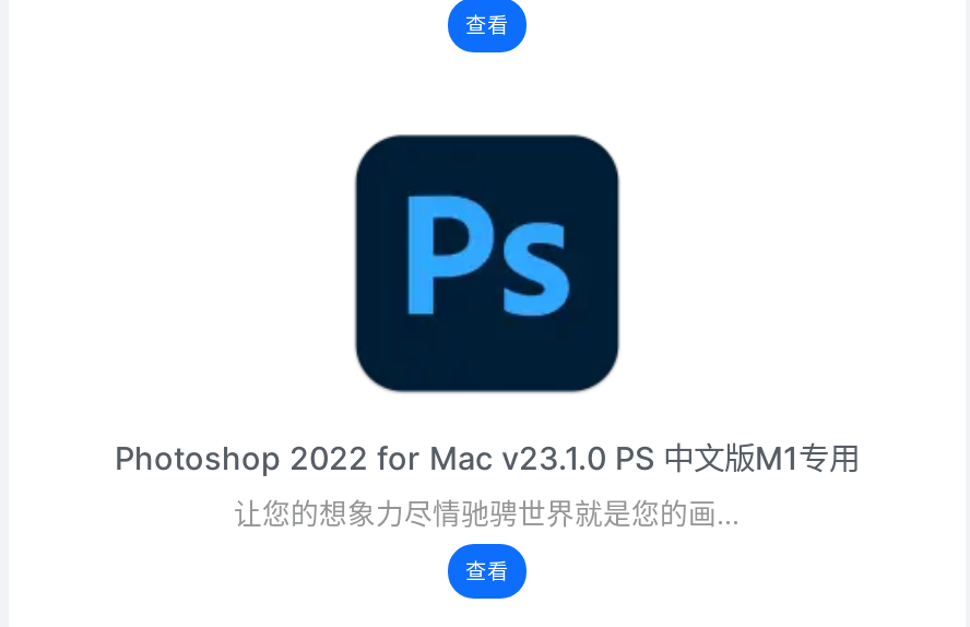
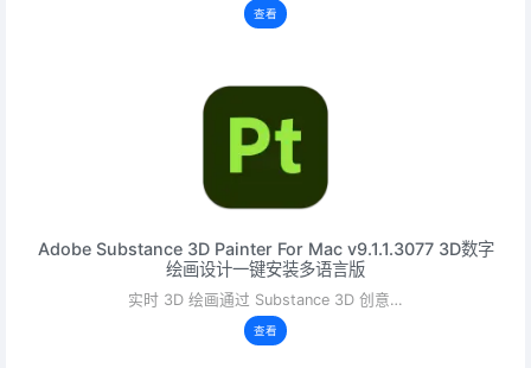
[115,133,860,476] [image] | Photoshop 2022 for Mac v23.1.0 PS 中文版M1专用 -> [37,84,494,279] [image] | Adobe Substance 3D Painter For Mac v9.1.1.3077 3D数字 | 绘画设计一键安装多语言版
[234,497,741,530] 让您的想象力尽情驰骋世界就是您的画… -> [128,290,403,308] 实时 3D 绘画通过 Substance 3D 创意…

